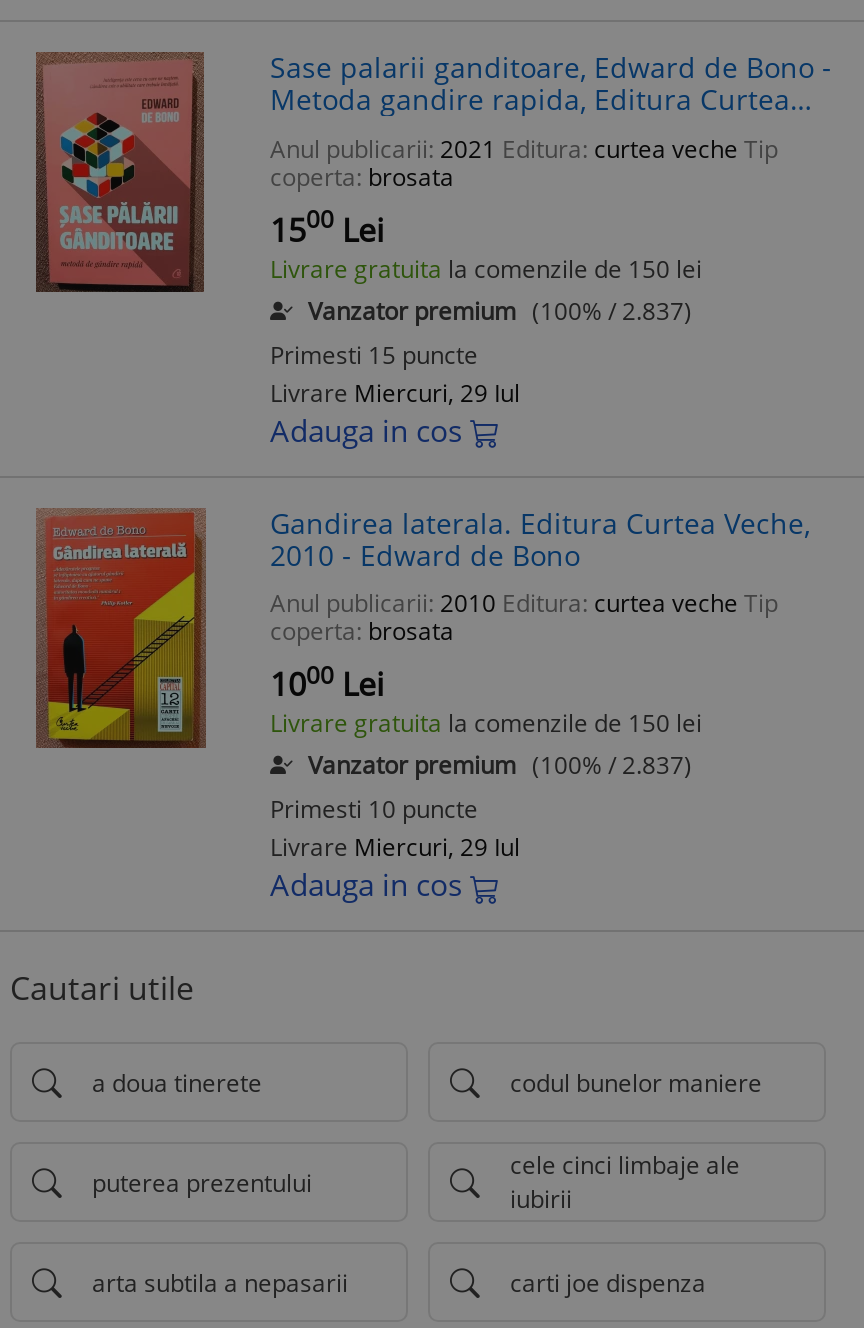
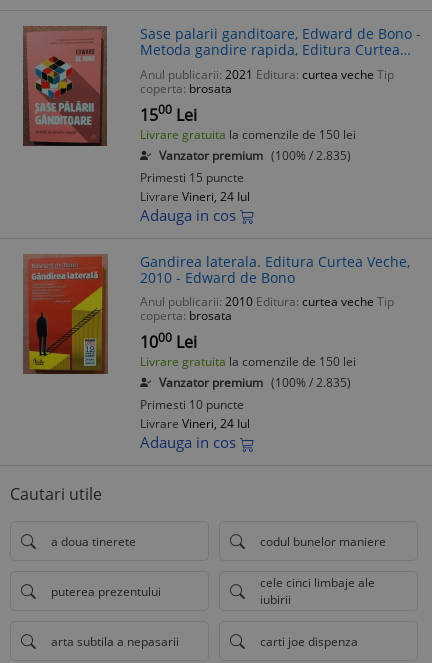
[308,293,692,327] Vanzator premium (100% / 2.837) -> [159,146,351,163] Vanzator premium (100% / 2.835)
[270,375,520,409] Livrare Miercuri, 29 Iul -> [140,187,250,204] Livrare Vineri, 24 Iul
[308,748,692,782] Vanzator premium (100% / 2.837) -> [159,374,351,391] Vanzator premium (100% / 2.835)
[270,830,520,864] Livrare Miercuri, 29 Iul -> [140,415,250,432] Livrare Vineri, 24 Iul

